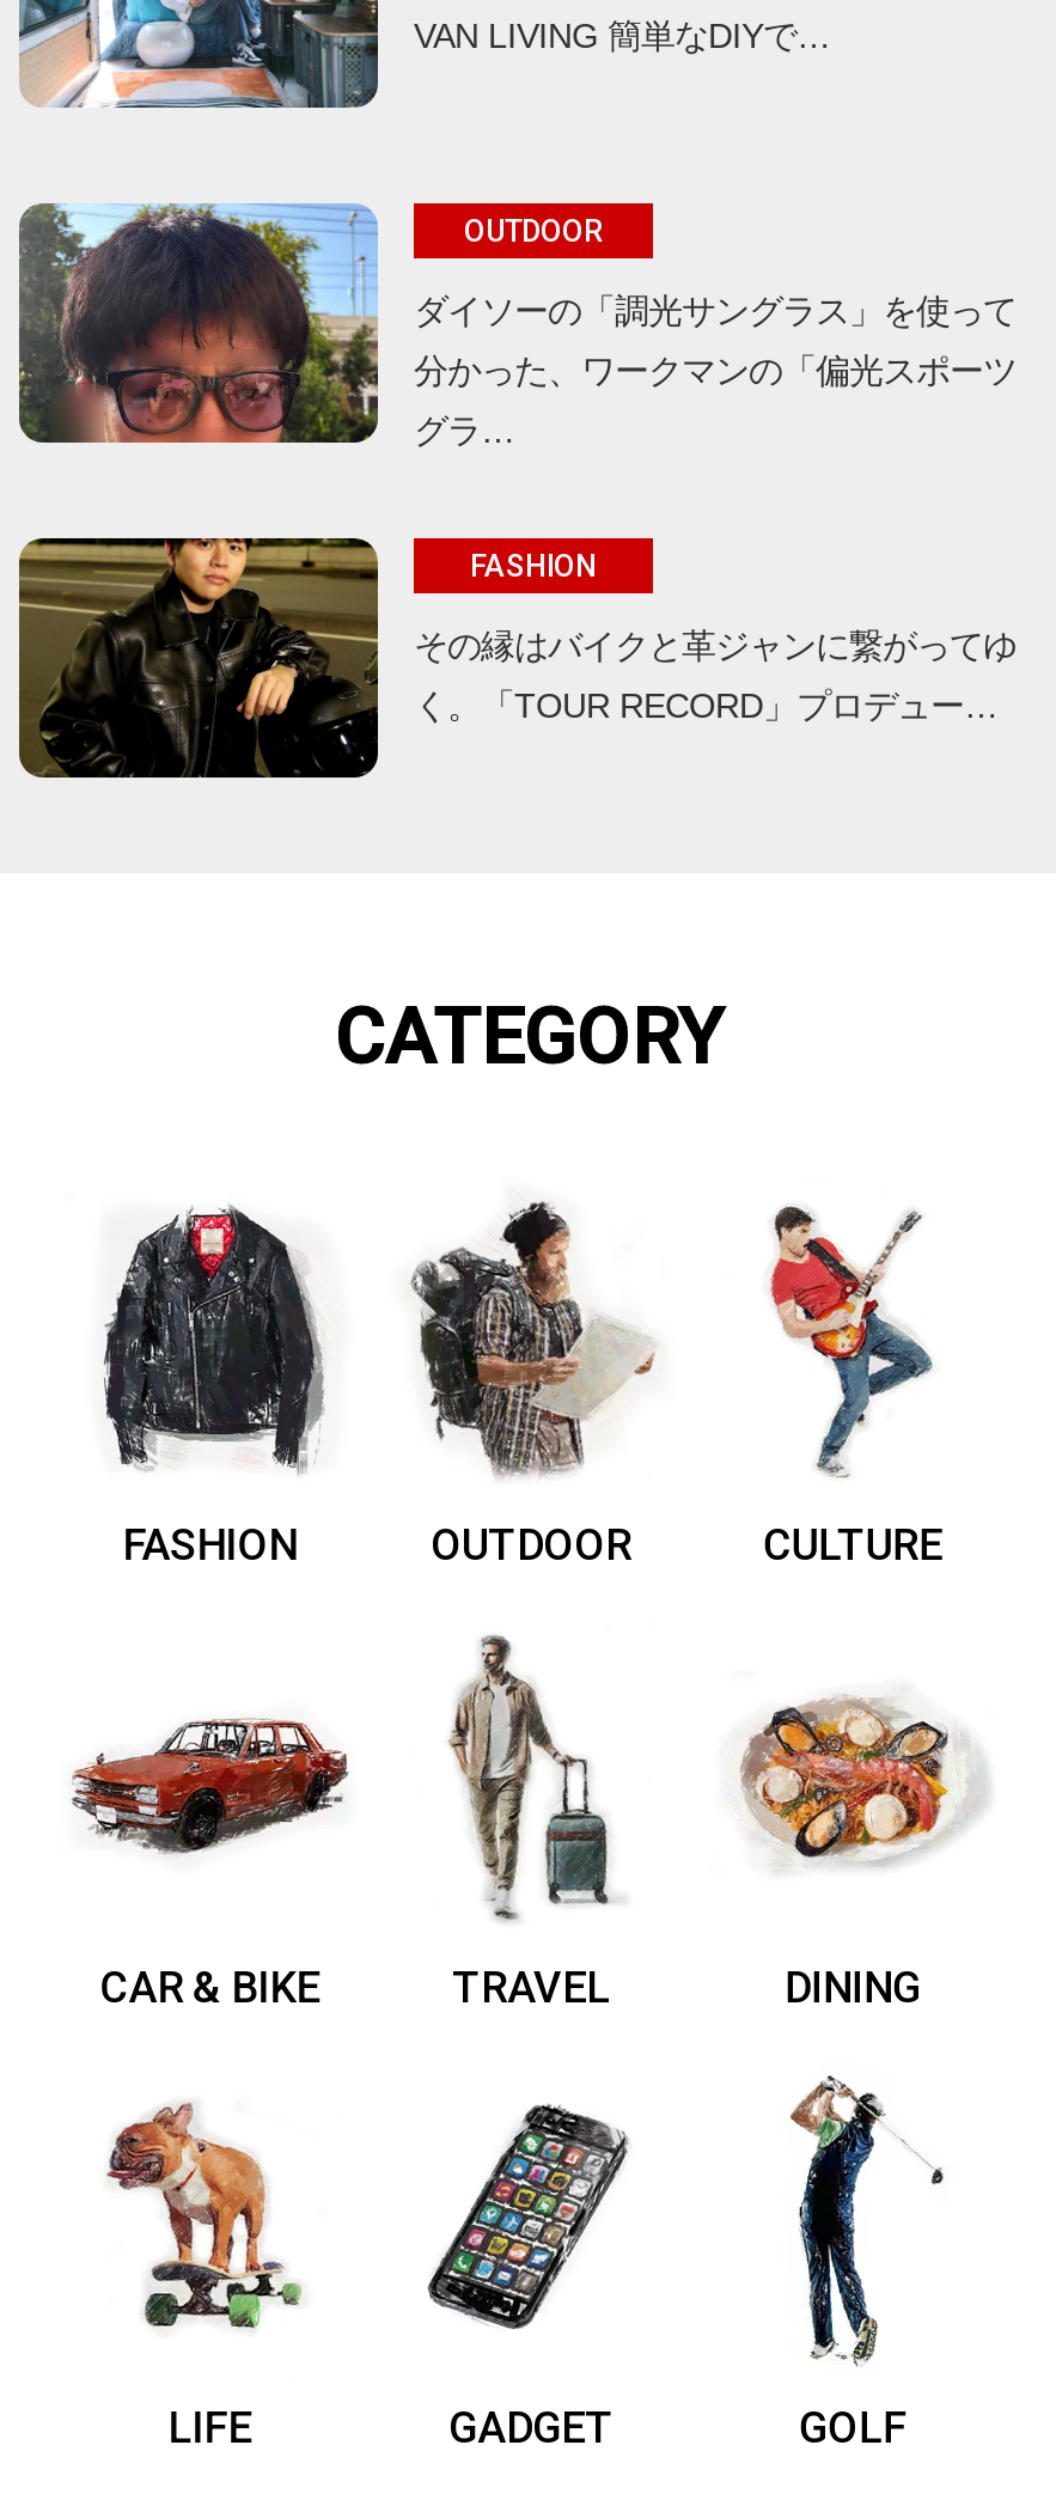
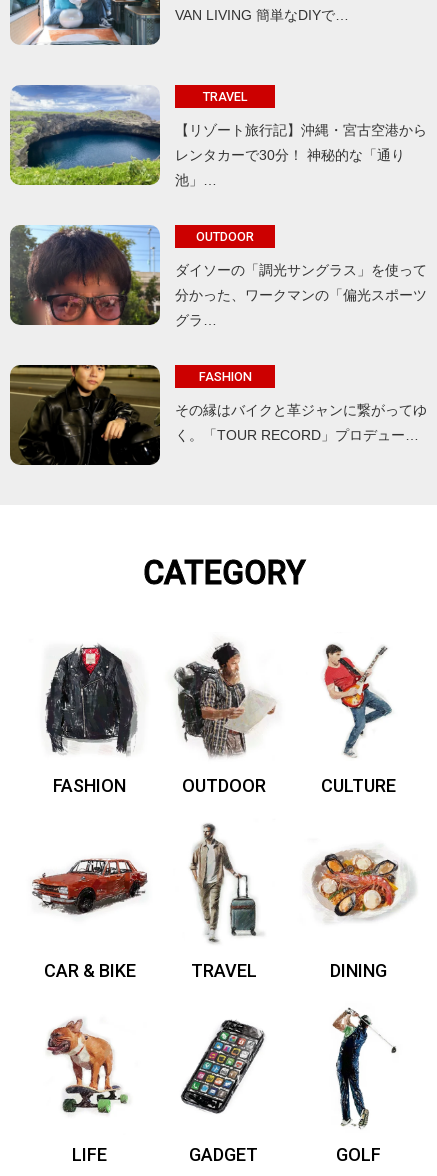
none -> [10,84,427,188] [image] | TRAVEL | 【リゾート旅行記】沖縄・宮古空港から | レンタカーで30分！ 神秘的な「通り | 池」…

